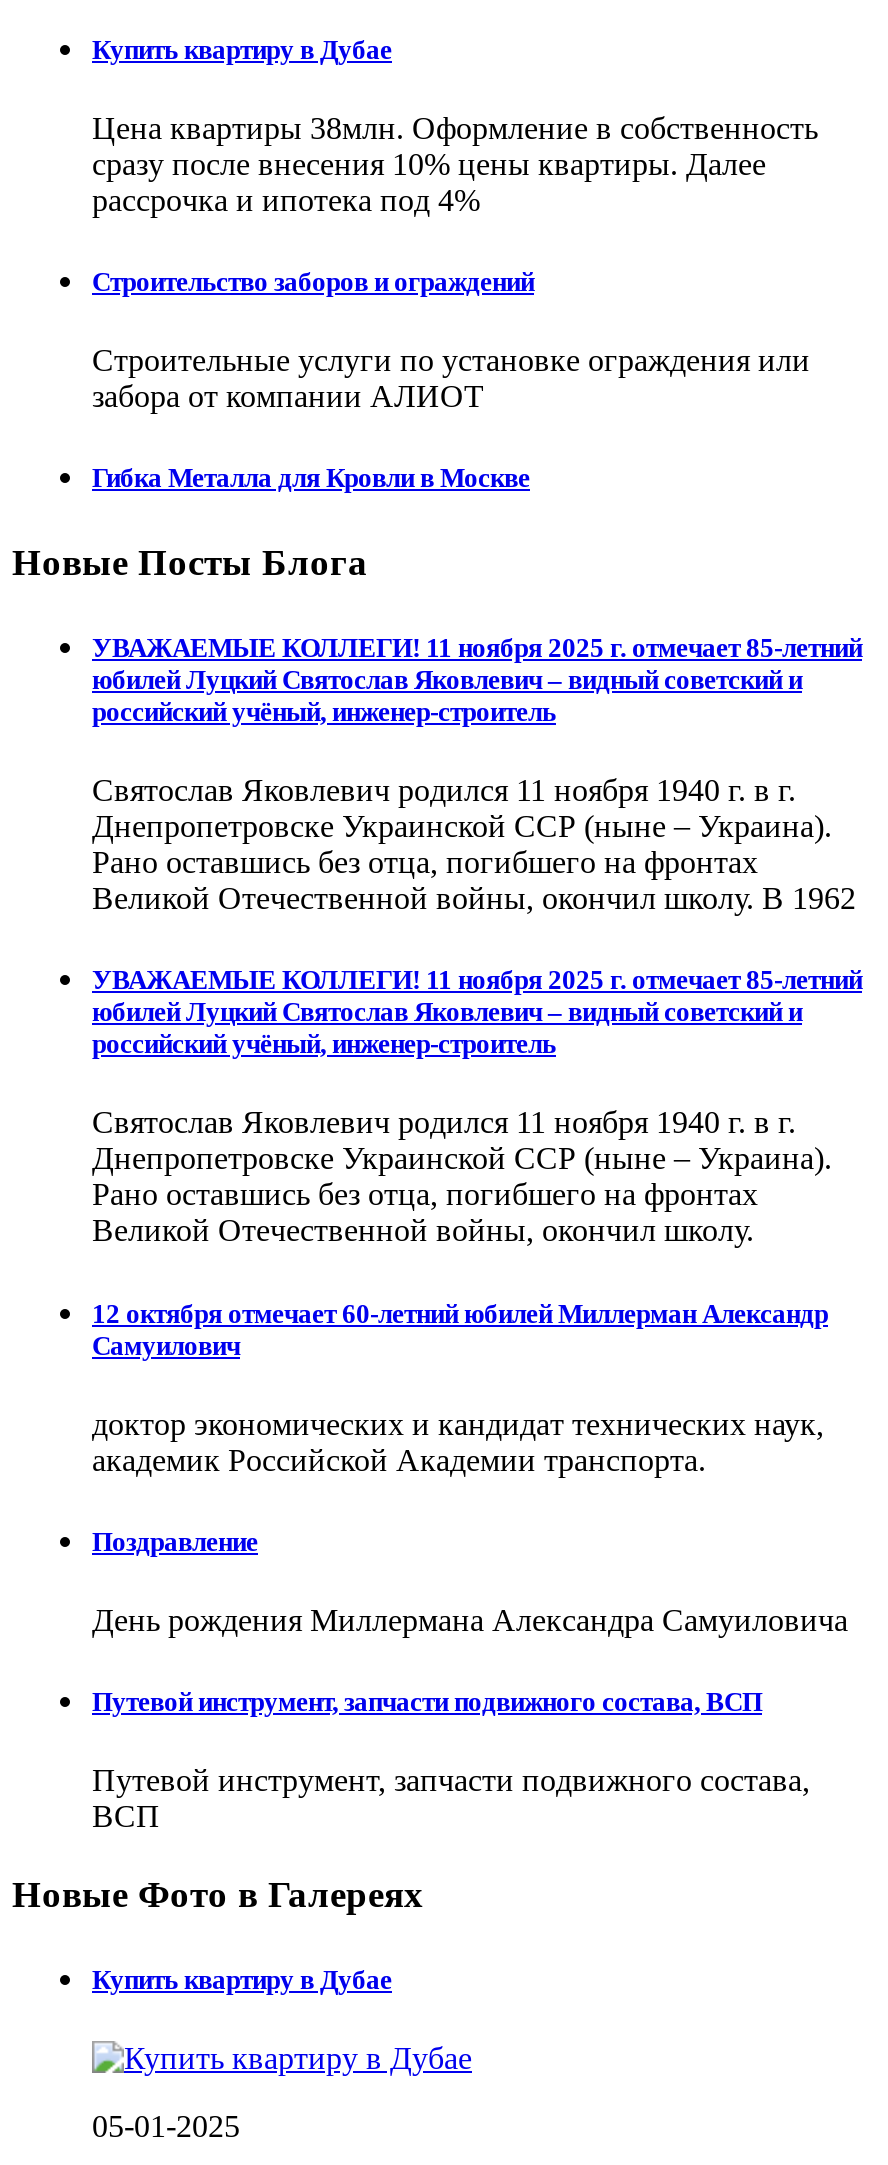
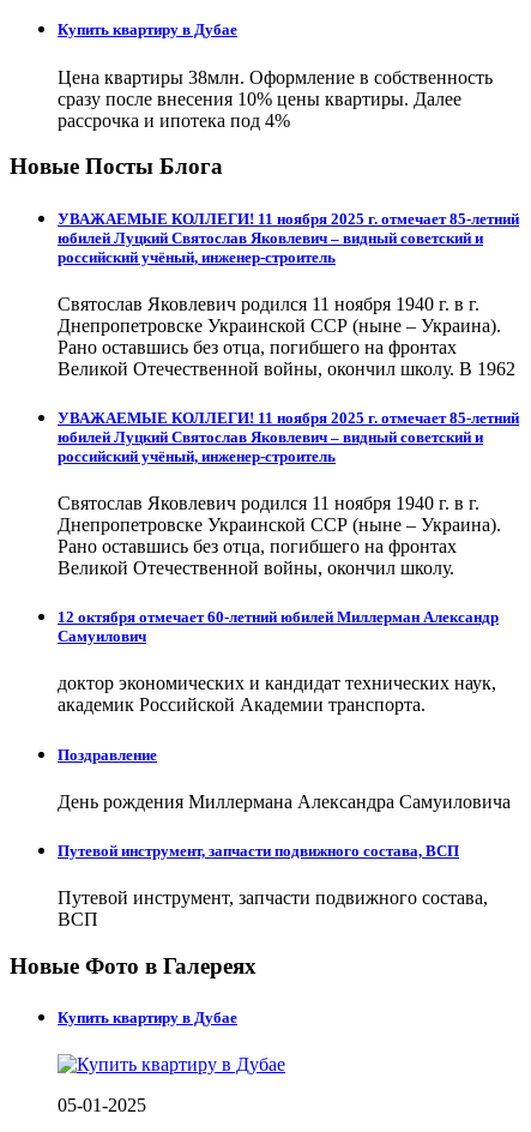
[92,268,810,494] Строительство заборов и ограждений | Строительные услуги по установке ограждения или | забора от компании АЛИОТ | Гибка Металла для Кровли в Москве -> none

